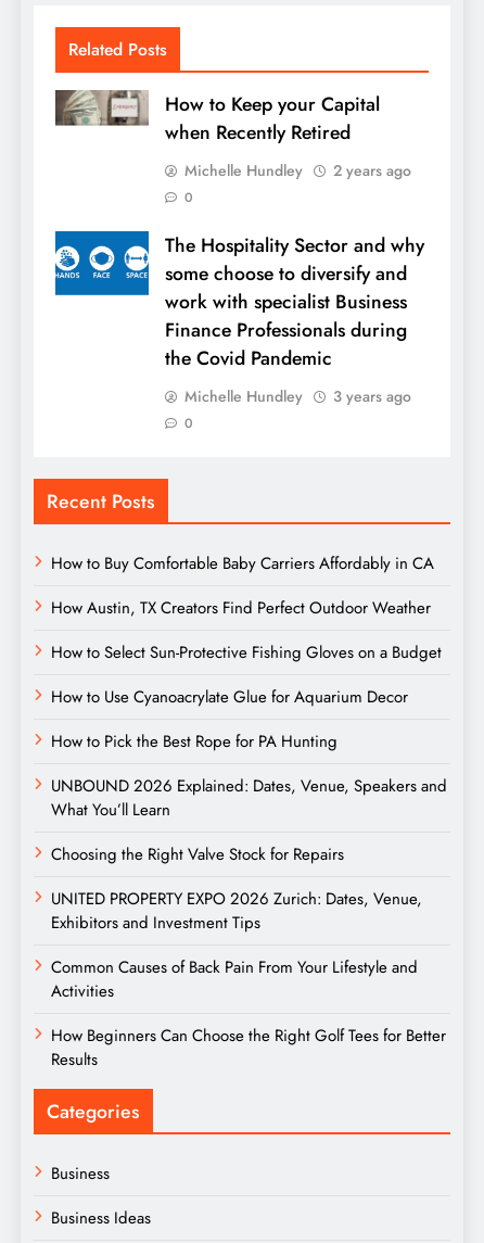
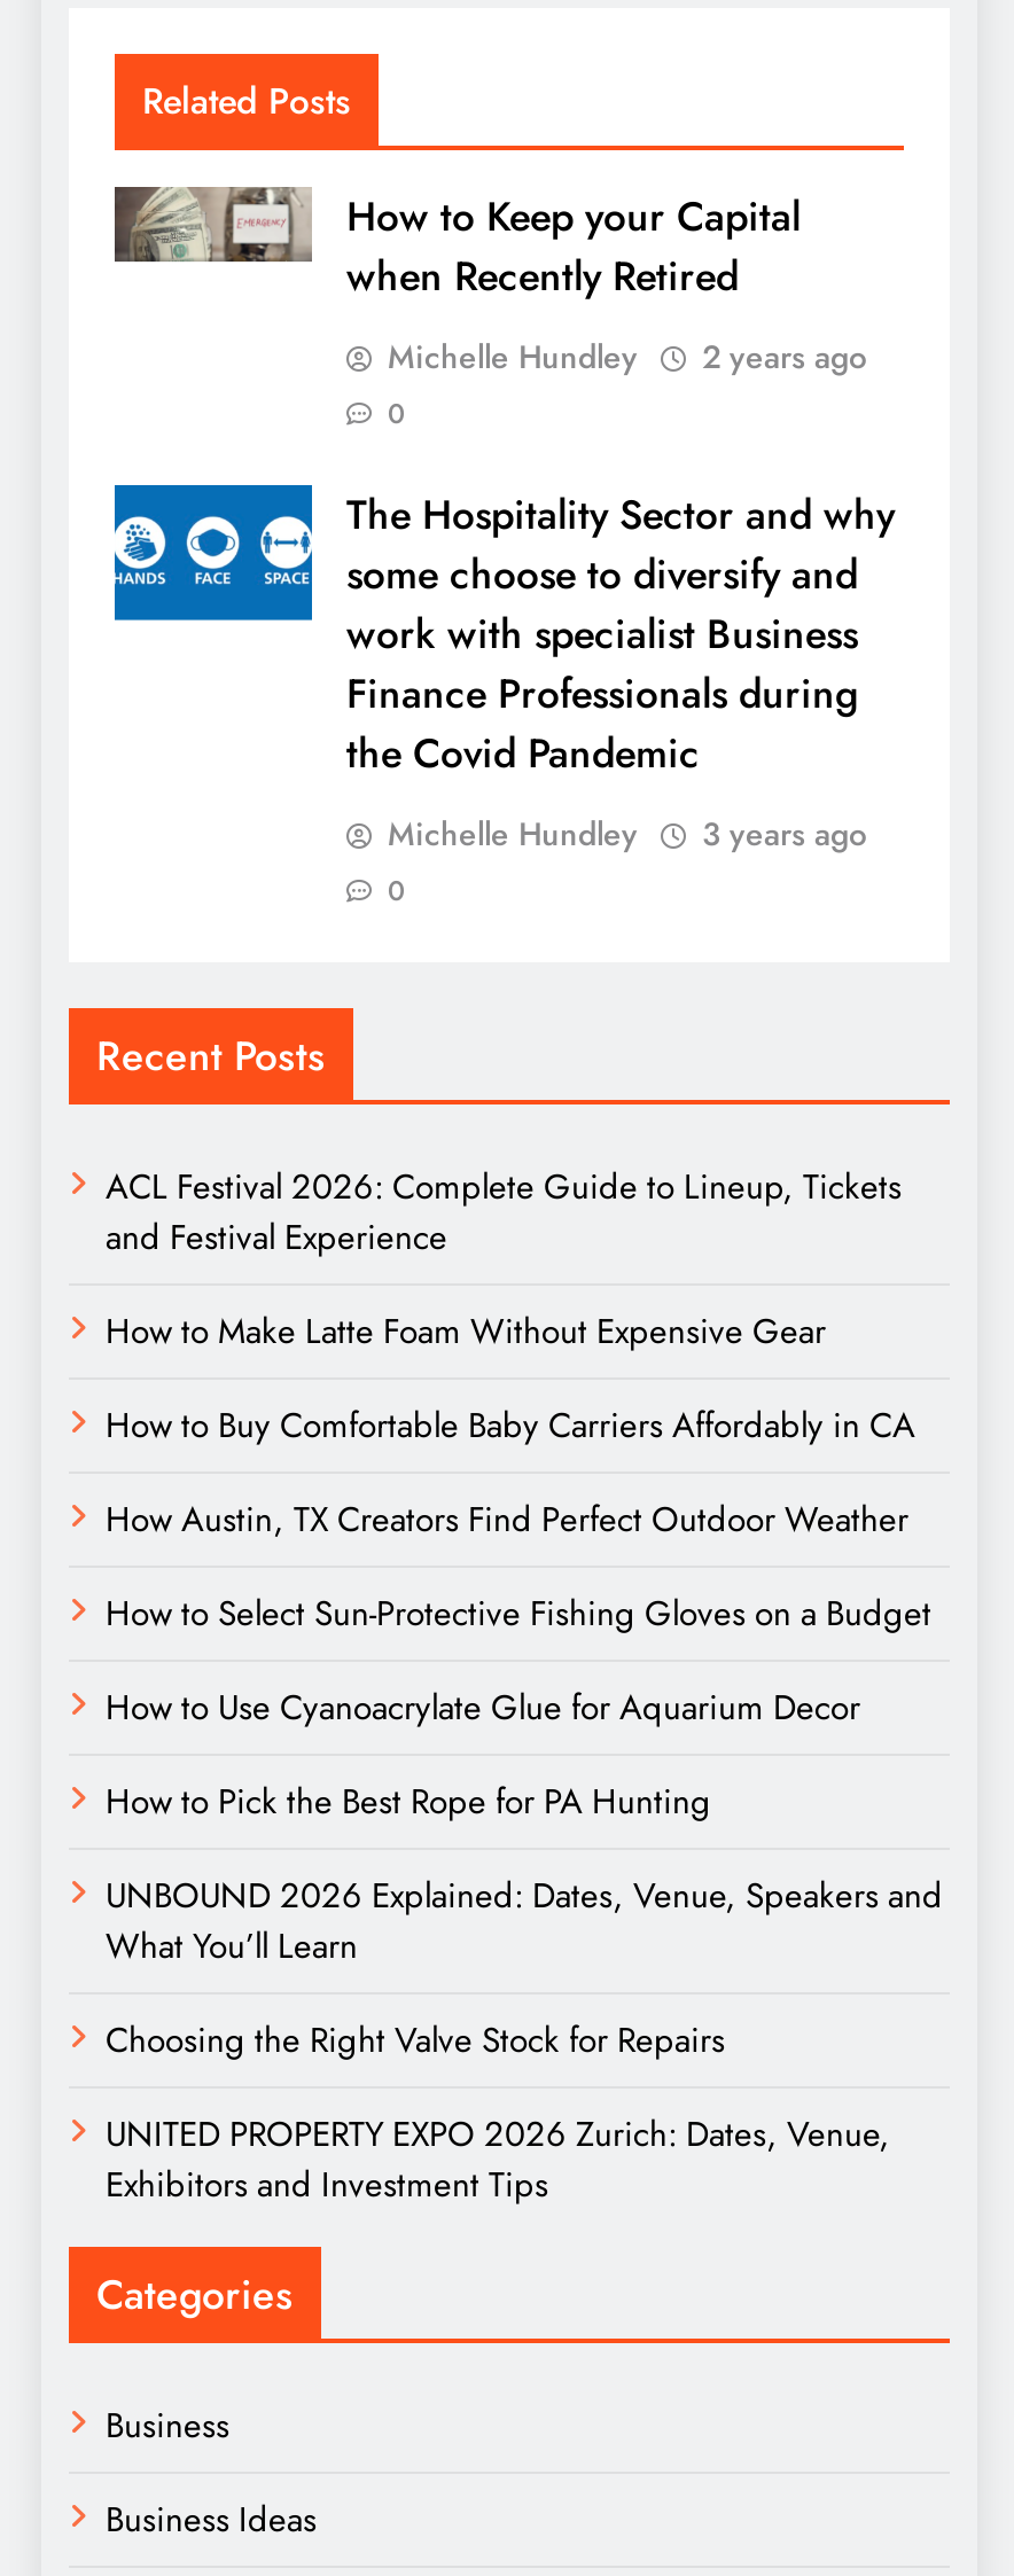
none -> [106,1162,902,1357] ACL Festival 2026: Complete Guide to Lineup, Tickets | and Festival Experience | How to Make Latte Foam Without Expensive Gear
moved [51,552,447,935] -> [106,1401,943,2211]: How to Buy Comfortable Baby Carriers Affordably in CA | How Austin, TX Creators Find Perfect Outdoor Weather | How to Select Sun-Protective Fishing Gloves on a Budget | ... | UNITED PROPERTY EXPO 2026 Zurich: Dates, Venue, | Exhibitors and Investment Tips
[51,956,446,1072] Common Causes of Back Pain From Your Lifestyle and | Activities | How Beginners Can Choose the Right Golf Tees for Better | Results -> none

